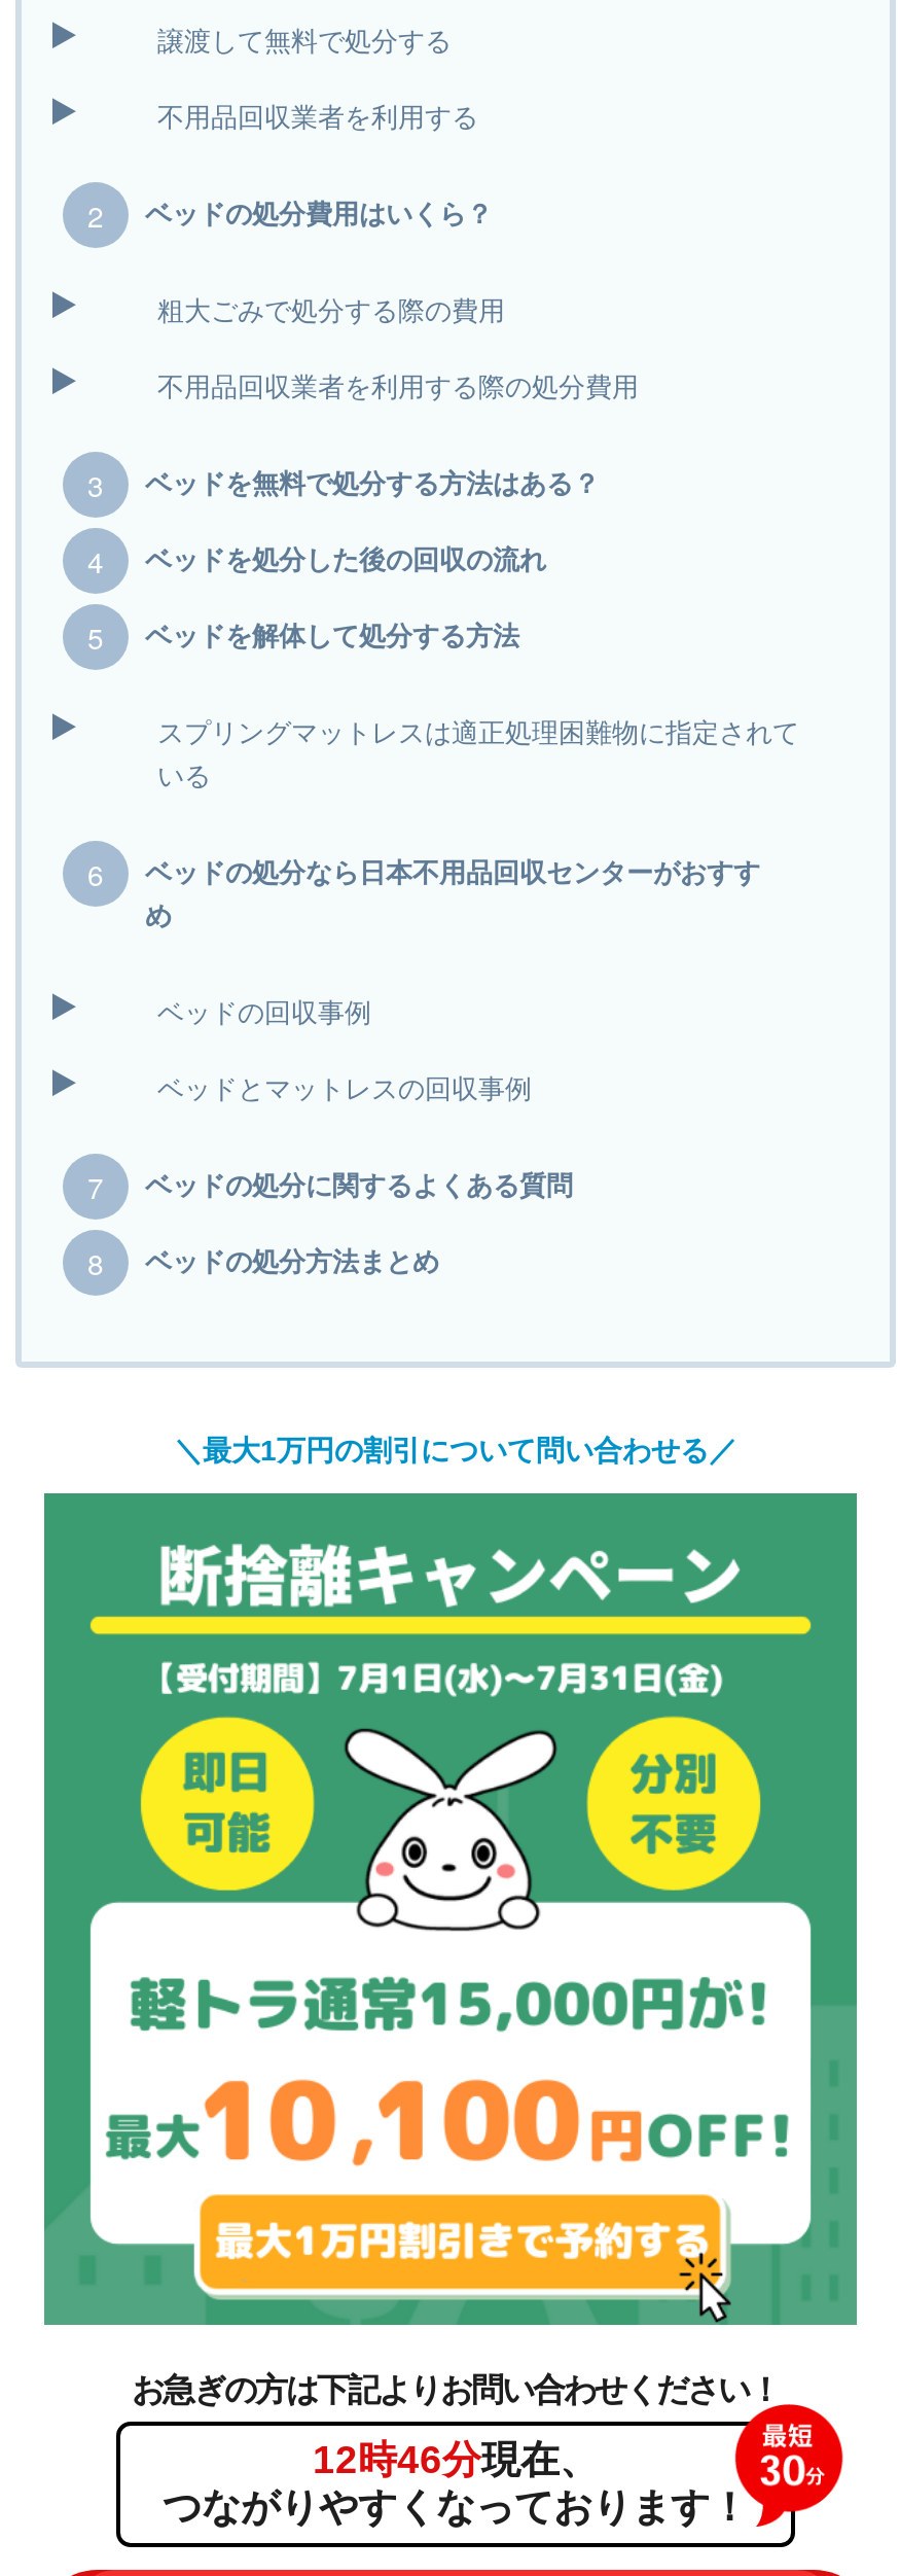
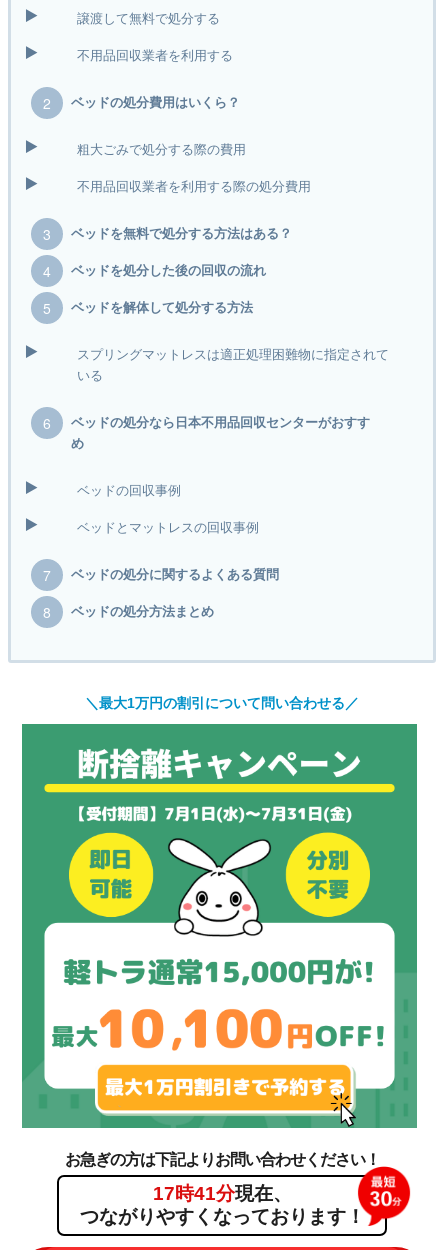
[313,2438,599,2482] 12時46分現在、 -> [152,1183,291,1204] 17時41分現在、

